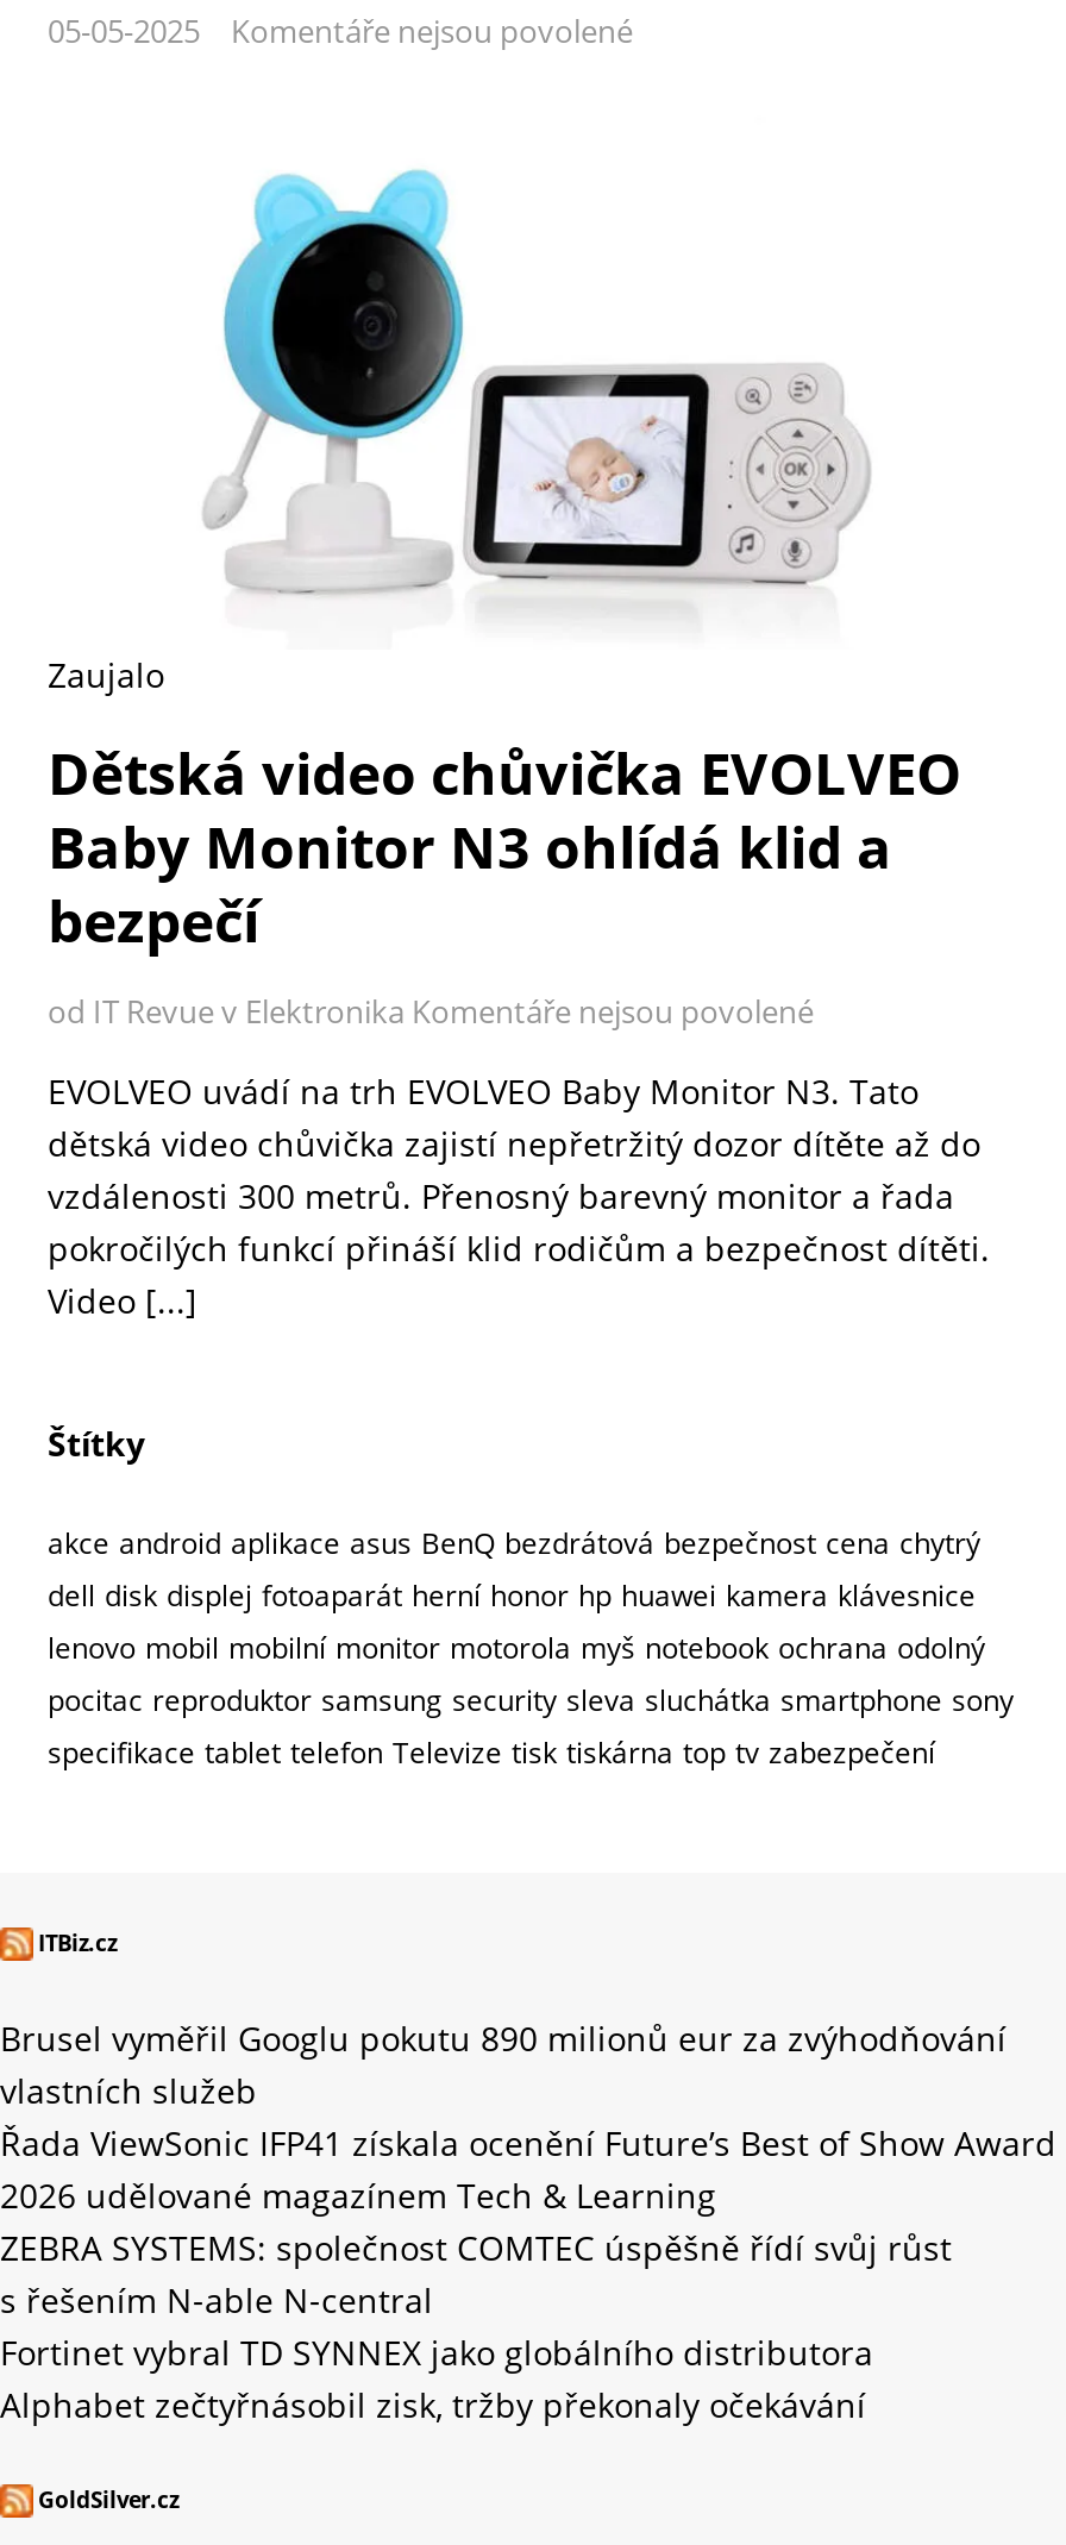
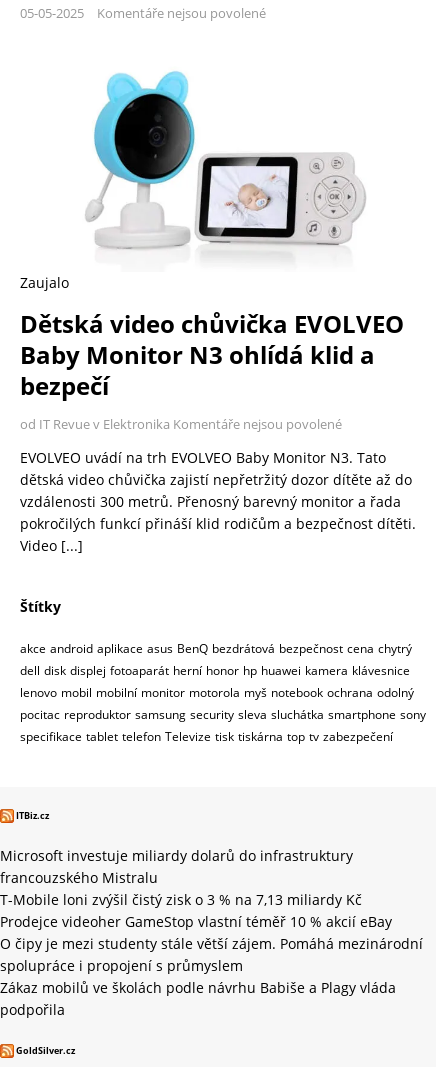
[0,2014,1056,2426] Brusel vyměřil Googlu pokutu 890 milionů eur za zvýhodňování | vlastních služeb | Řada ViewSonic IFP41 získala ocenění Future’s Best of Show Award | 2026 udělované magazínem Tech & Learning | ZEBRA SYSTEMS: společnost COMTEC úspěšně řídí svůj růst | s řešením N-able N-central | Fortinet vybral TD SYNNEX jako globálního distributora | Alphabet zečtyřnásobil zisk, tržby překonaly očekávání -> [0,846,423,1019] Microsoft investuje miliardy dolarů do infrastruktury | francouzského Mistralu | T-Mobile loni zvýšil čistý zisk o 3 % na 7,13 miliardy Kč | Prodejce videoher GameStop vlastní téměř 10 % akcií eBay | O čipy je mezi studenty stále větší zájem. Pomáhá mezinárodní | spolupráce i propojení s průmyslem | Zákaz mobilů ve školách podle návrhu Babiše a Plagy vláda | podpořila

